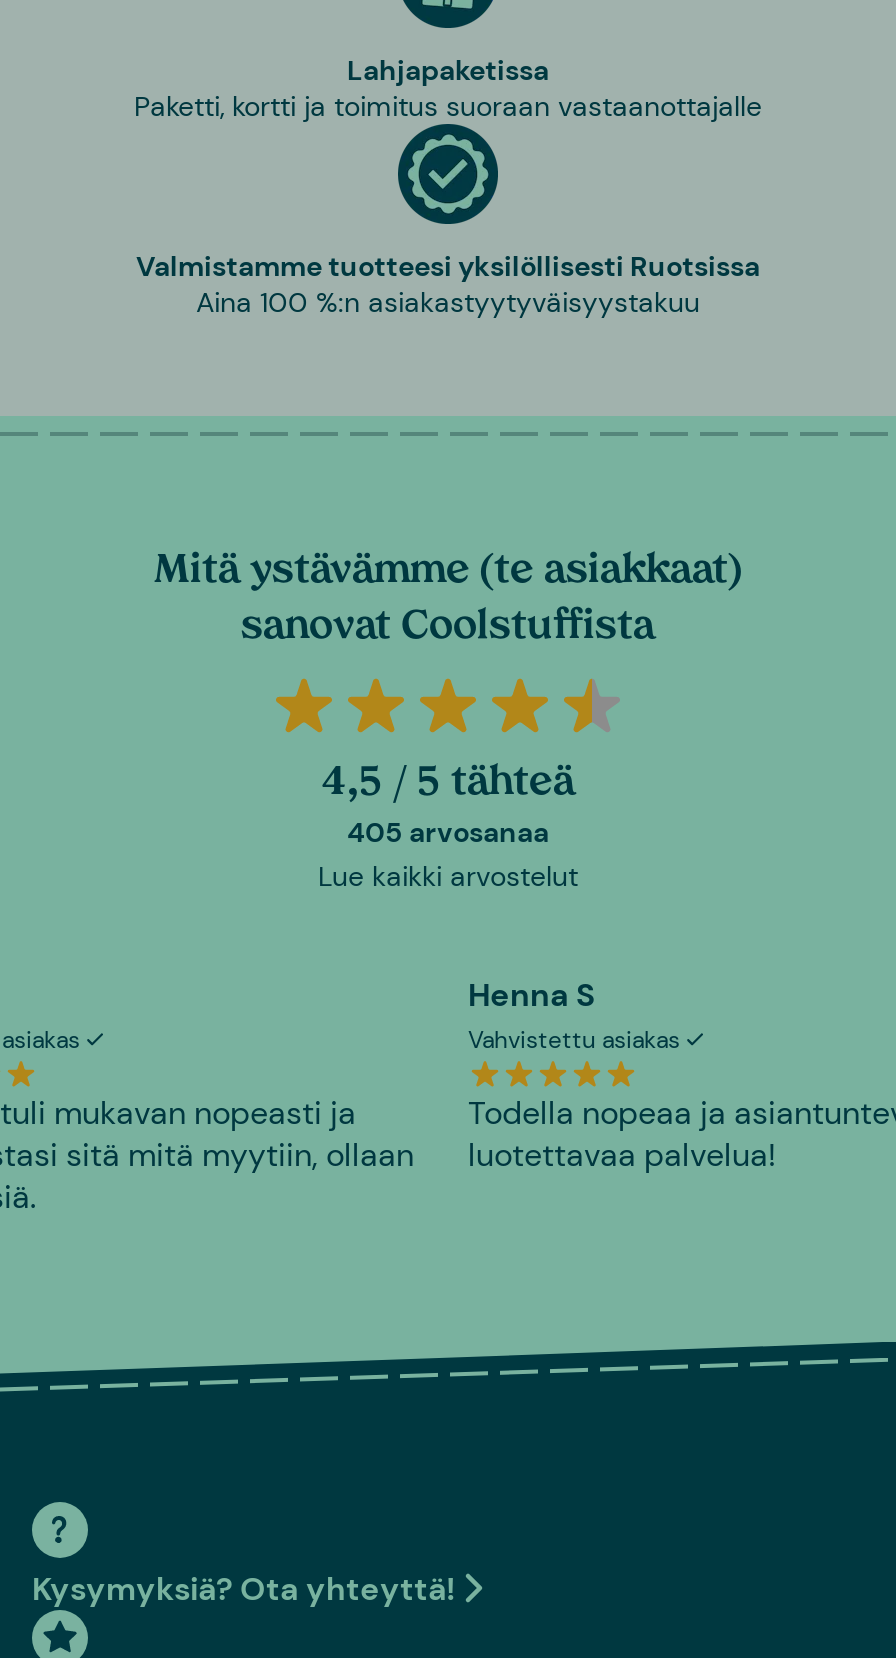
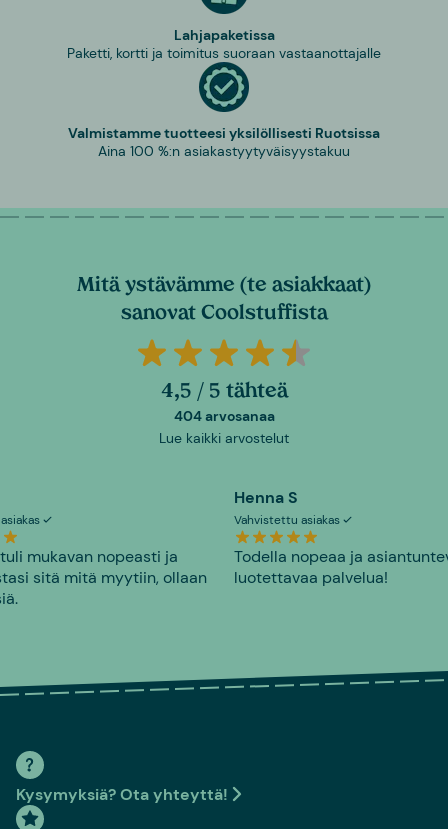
[347,814,549,850] 405 arvosanaa -> [173,407,274,425] 404 arvosanaa

